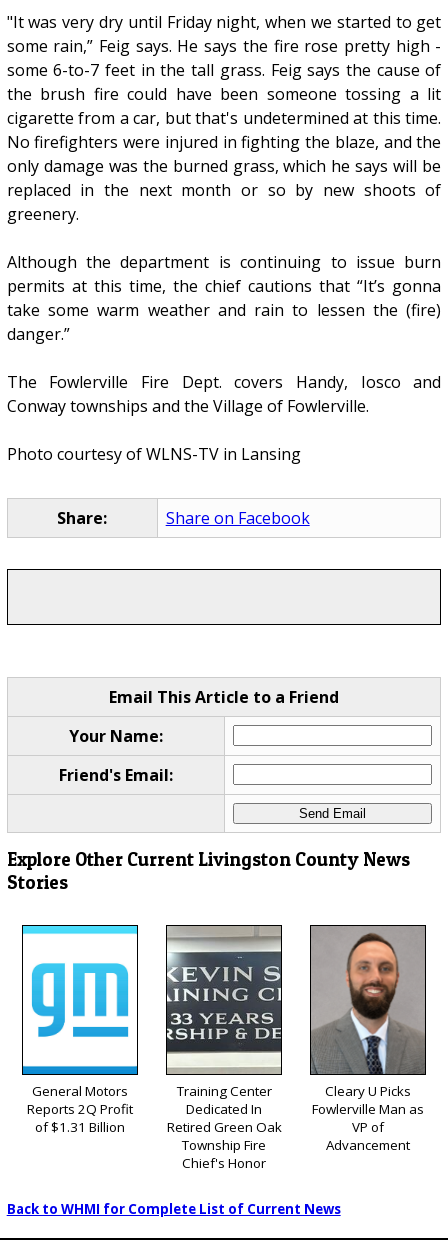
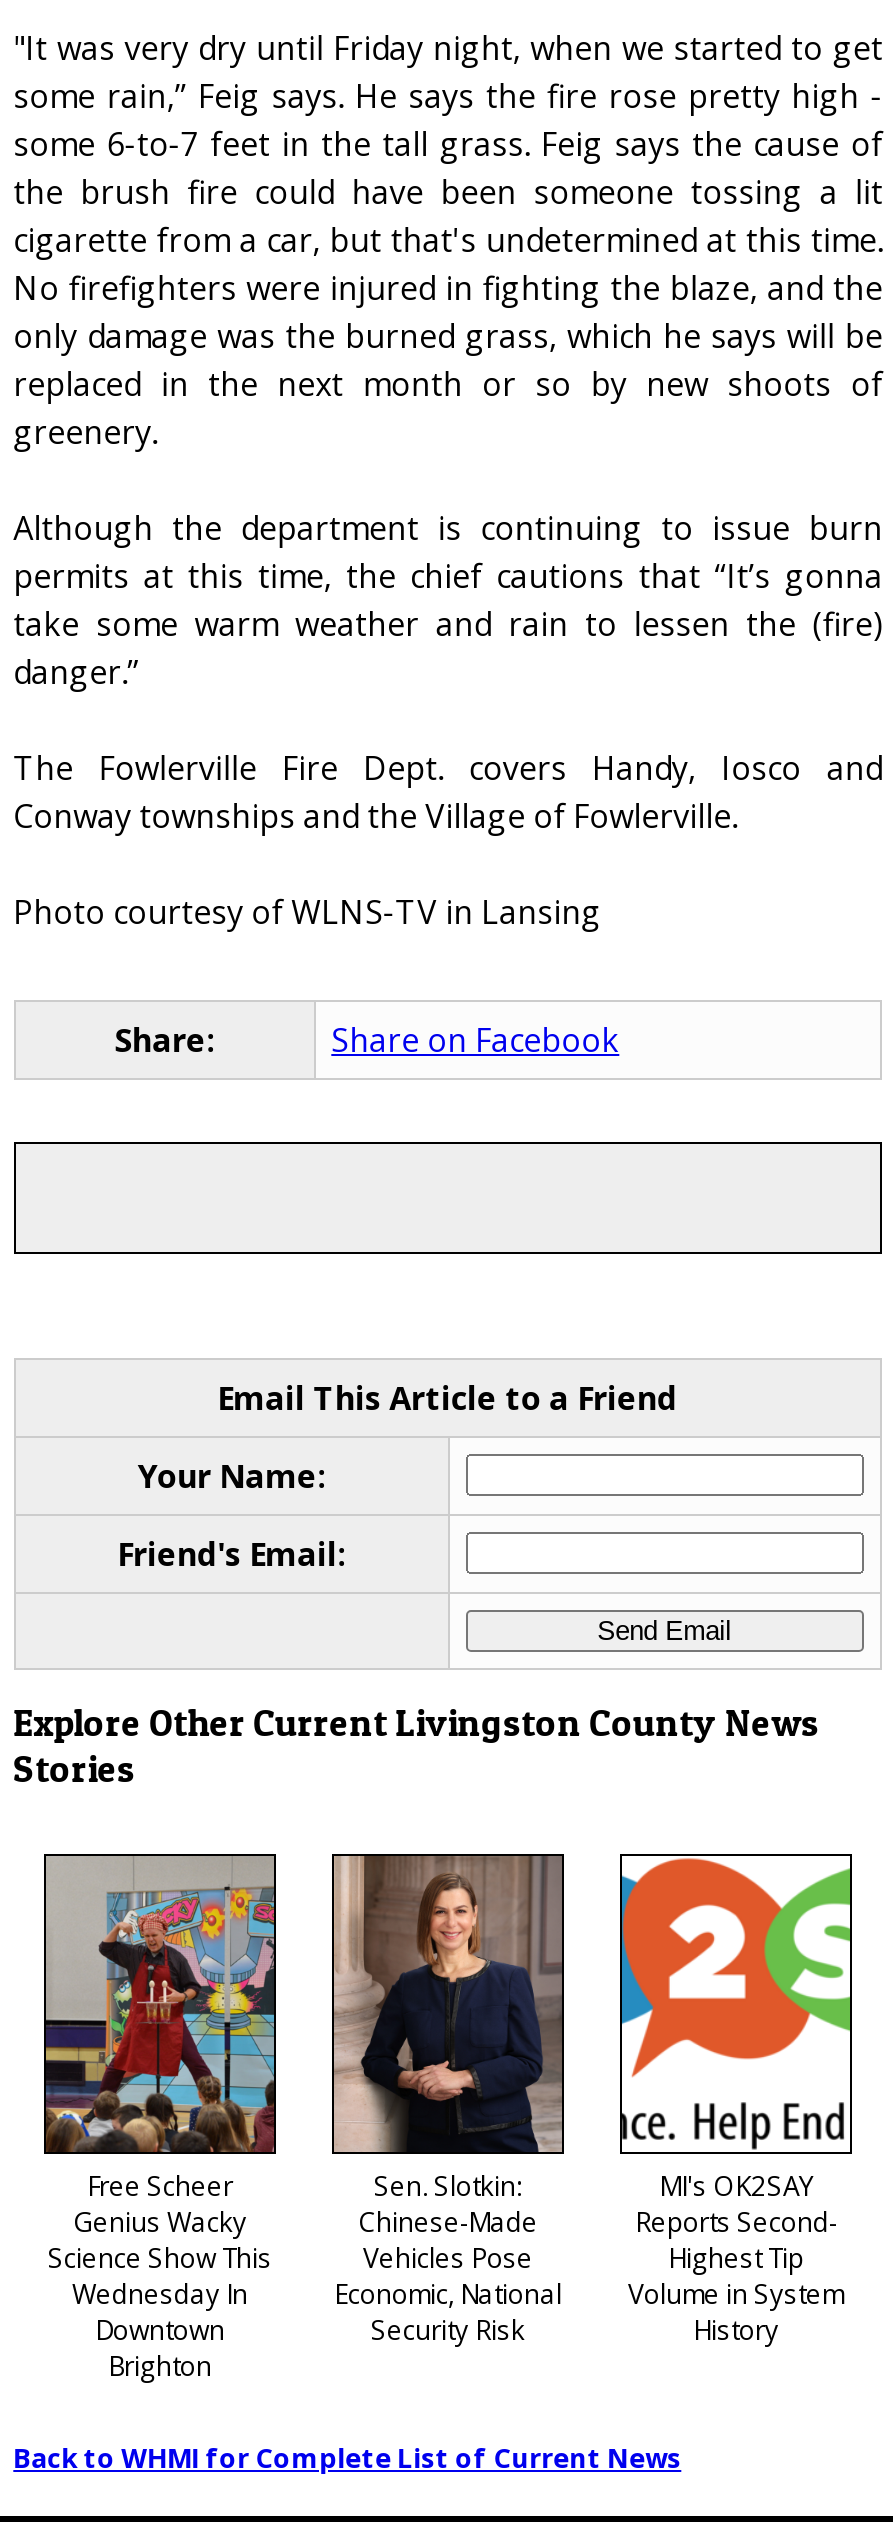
[22,925,138,1135] [image] | General Motors | Reports 2Q Profit | of $1.31 Billion -> [44,1854,276,2383] [image] | Free Scheer | Genius Wacky | Science Show This | Wednesday In | Downtown | Brighton
[166,925,282,1171] [image] | Training Center | Dedicated In | Retired Green Oak | Township Fire | Chief's Honor -> [332,1854,562,2347] [image] | Sen. Slotkin: | Chinese-Made | Vehicles Pose | Economic, National | Security Risk
[310,925,426,1153] [image] | Cleary U Picks | Fowlerville Man as | VP of | Advancement -> [620,1854,852,2347] [image] | MI's OK2SAY | Reports Second- | Highest Tip | Volume in System | History

